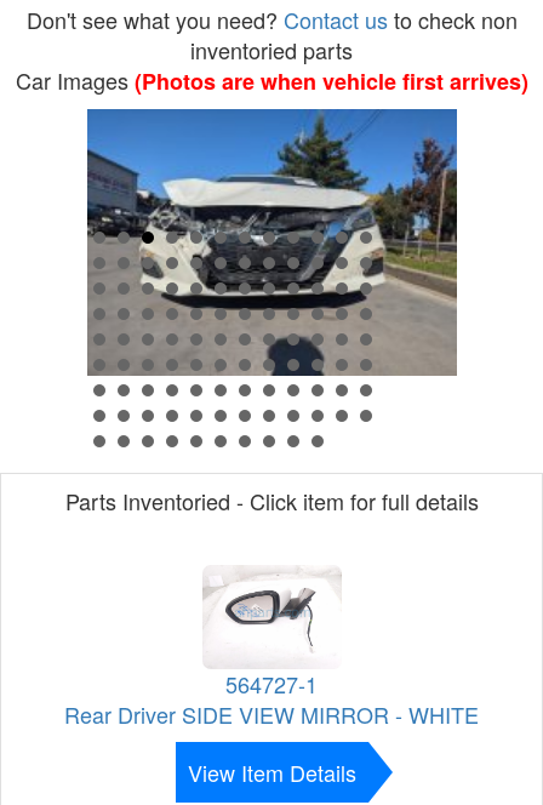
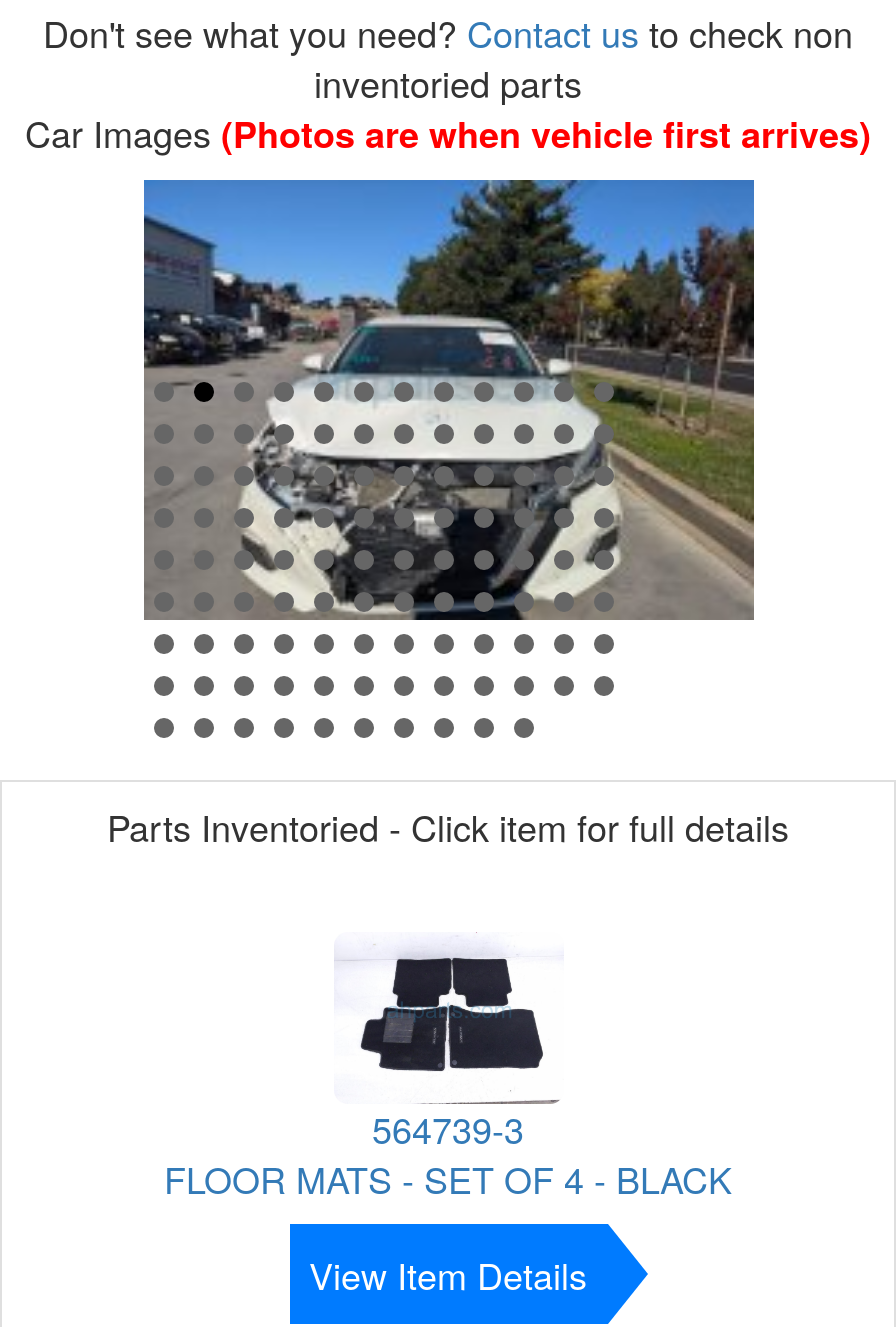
[86,108,458,376] [image] -> [142,178,756,620] [image]
[64,573,479,730] [image] | 564727-1 | Rear Driver SIDE VIEW MIRROR - WHITE -> [164,954,732,1204] [image] | 564739-3 | FLOOR MATS - SET OF 4 - BLACK

